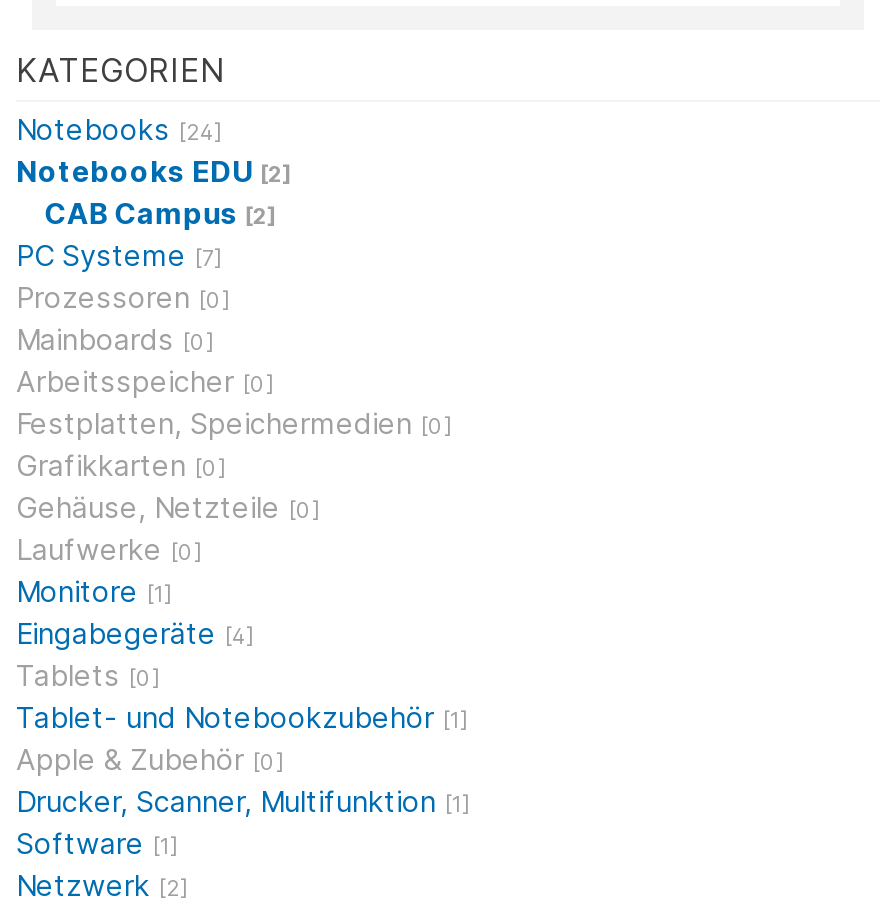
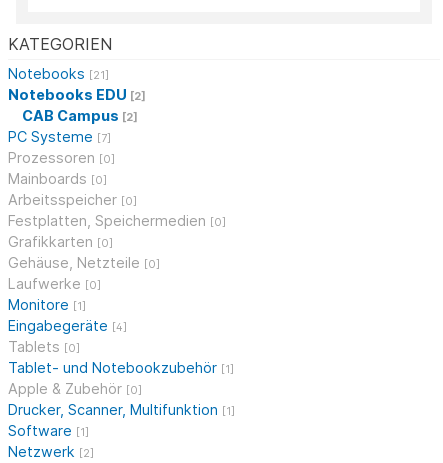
[16,112,222,146] Notebooks [24] -> [8,65,109,82] Notebooks [21]

